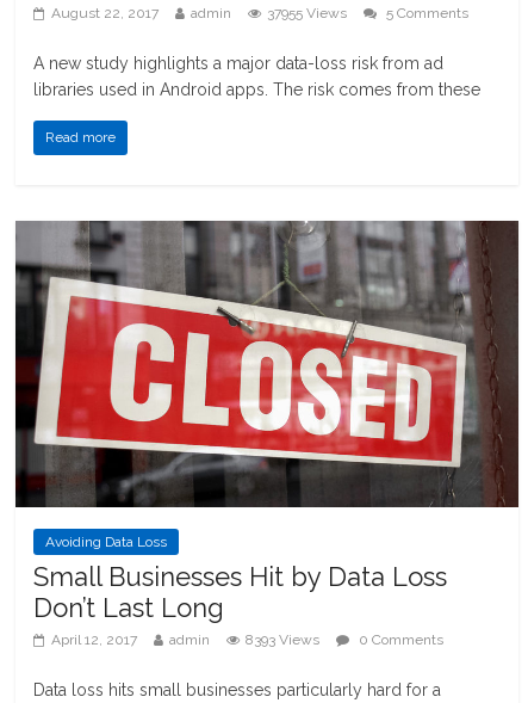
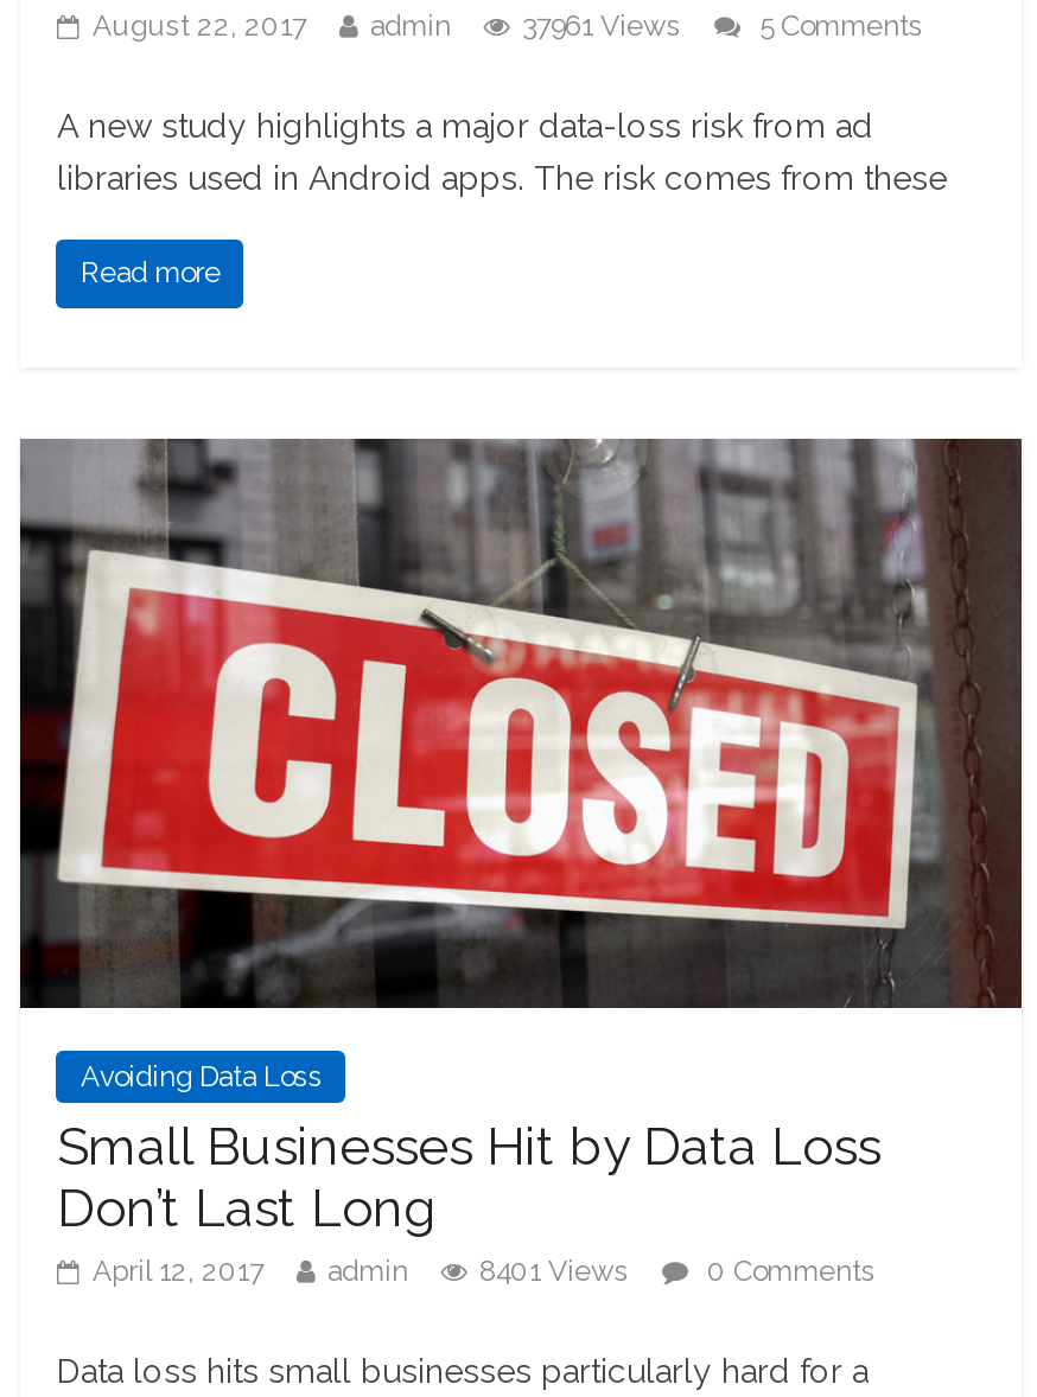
[267,5,347,22] 37955 Views -> [522,10,681,43] 37961 Views
[246,631,320,648] 8393 Views -> [479,1254,629,1288] 8401 Views

